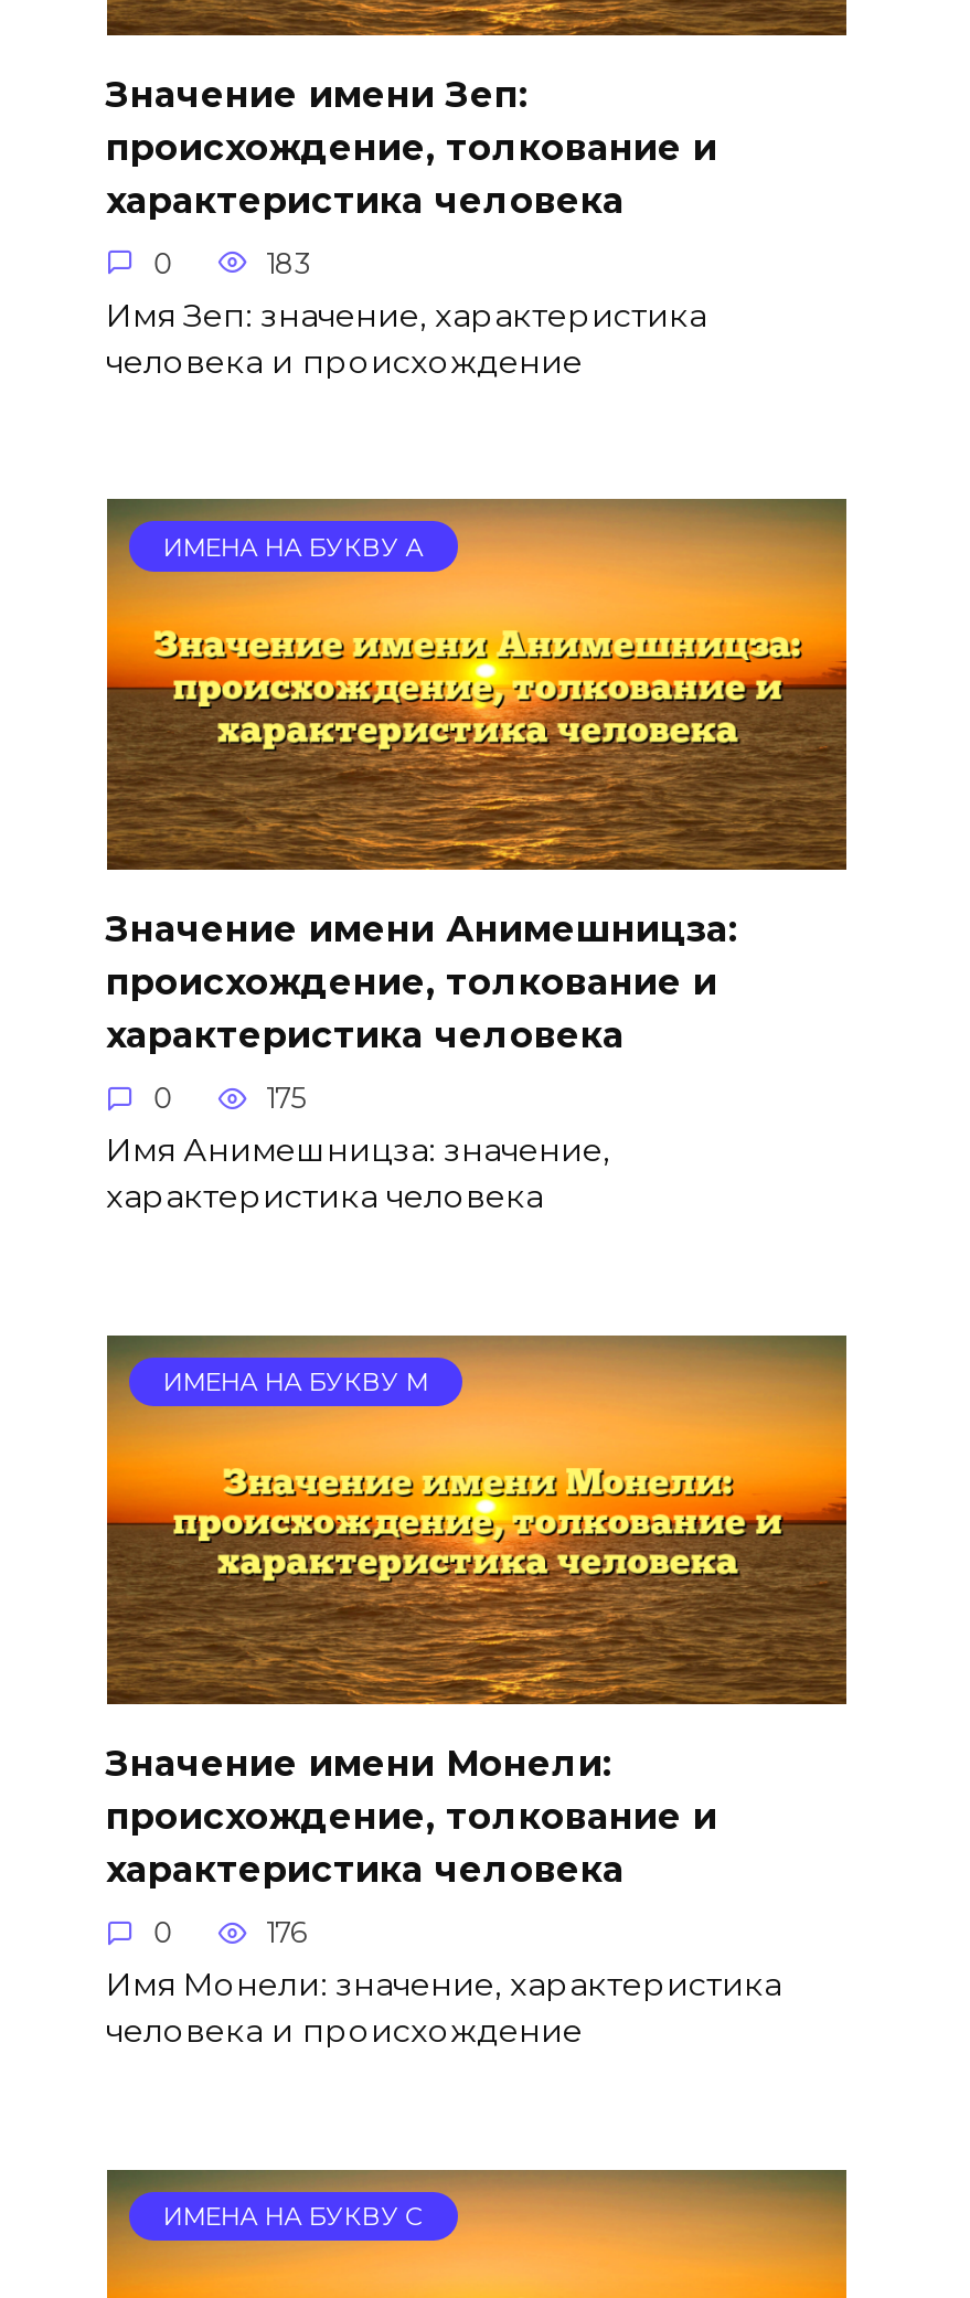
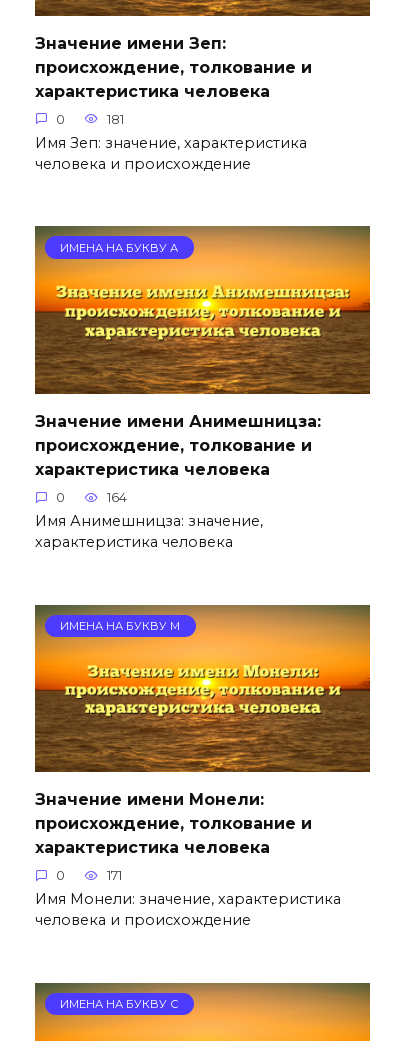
[266,247,312,280] 183 -> [107,112,124,127] 181
[266,1082,306,1115] 175 -> [107,490,127,505] 164
[266,1917,308,1950] 176 -> [107,868,122,883] 171

